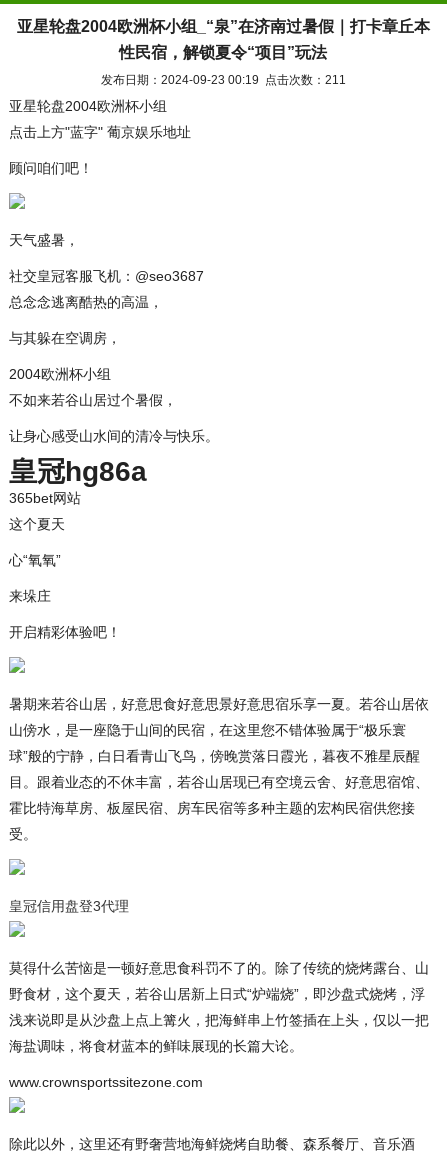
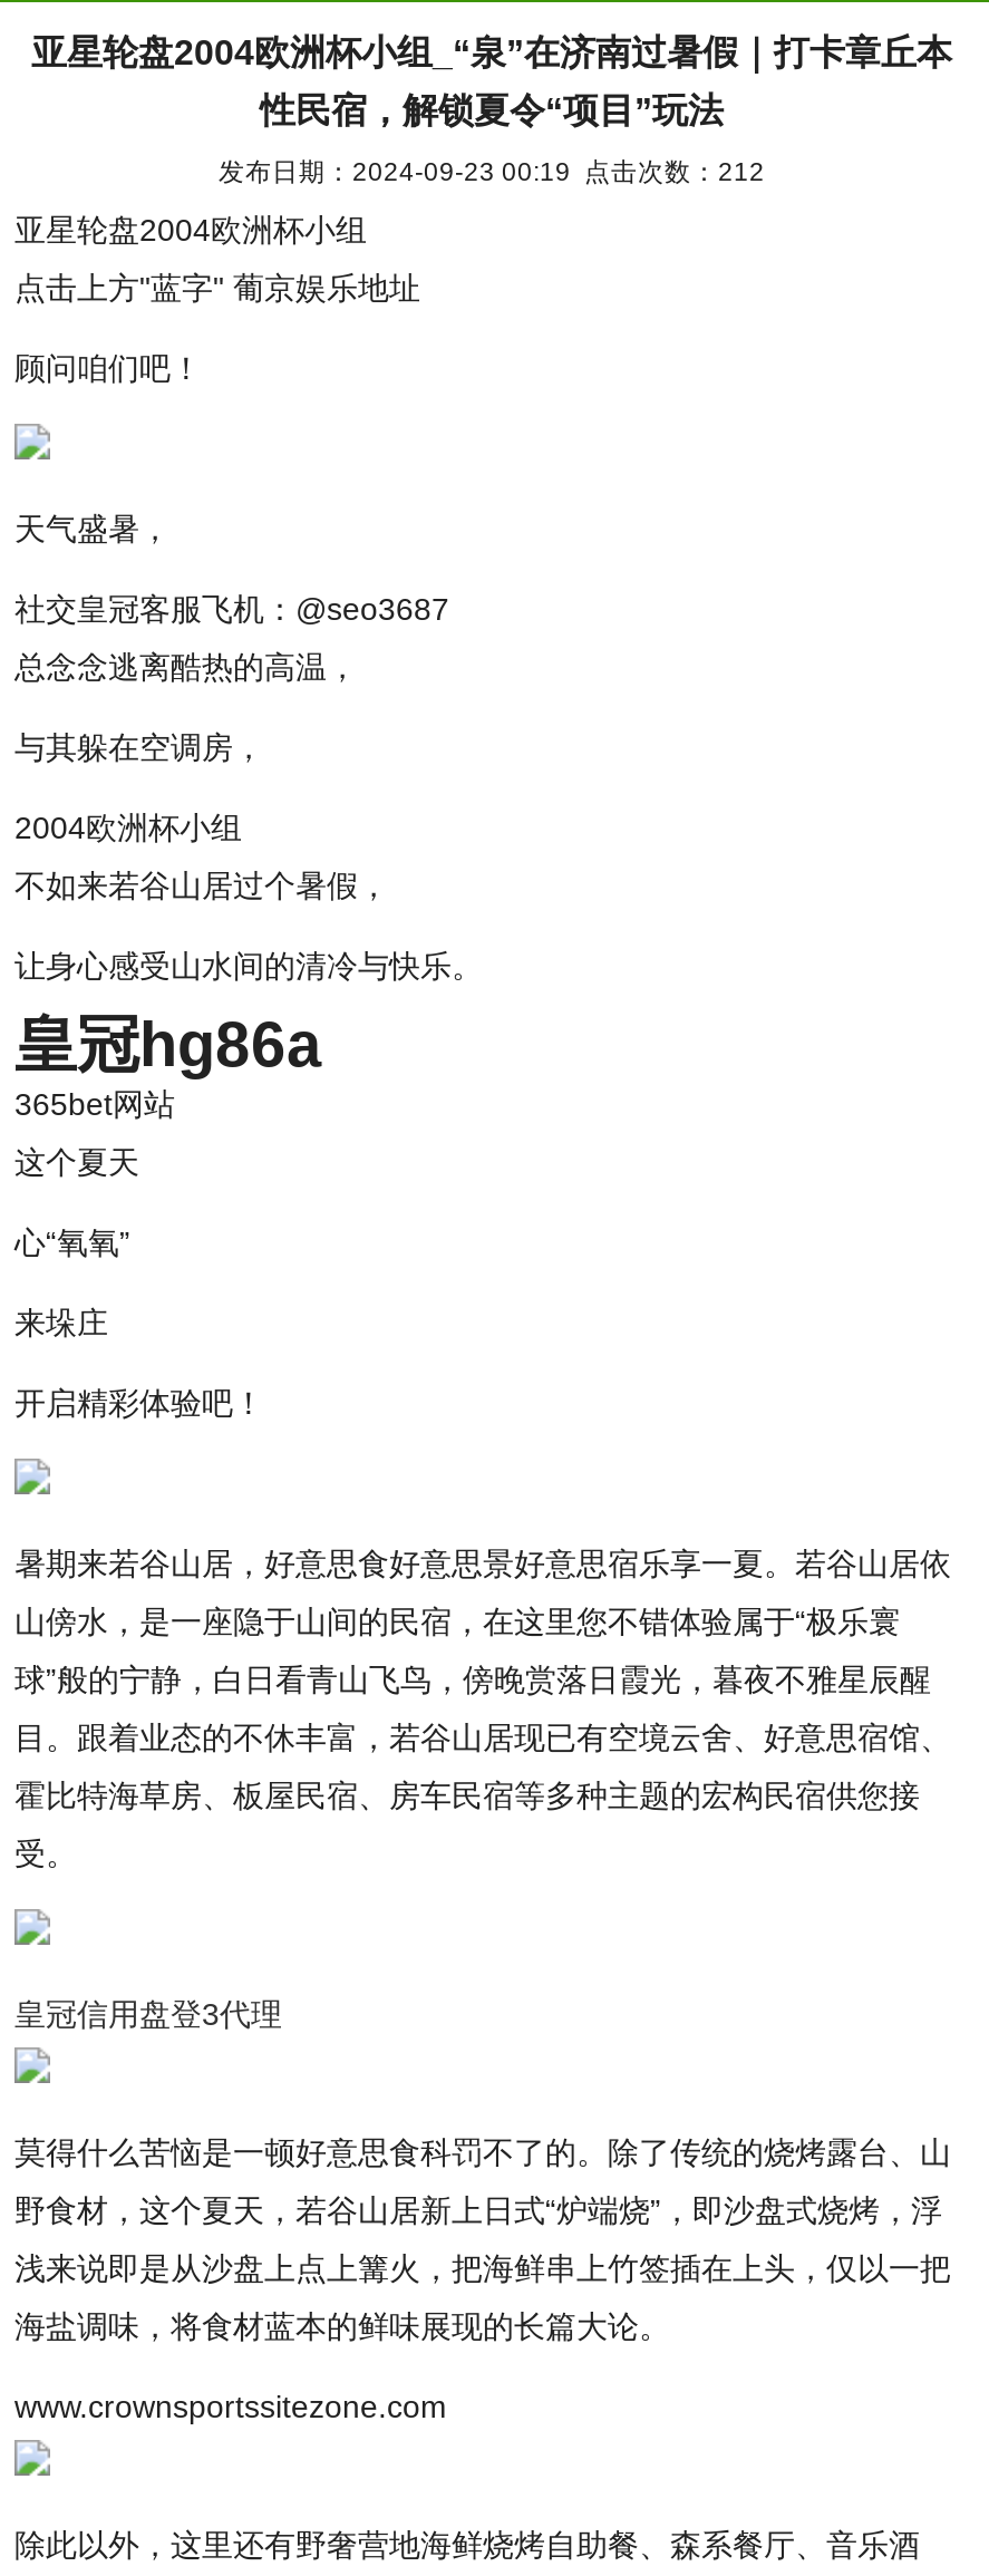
[100,73,345,86] 发布日期：2024-09-23 00:19 点击次数：211 -> [219,156,765,185] 发布日期：2024-09-23 00:19 点击次数：212

